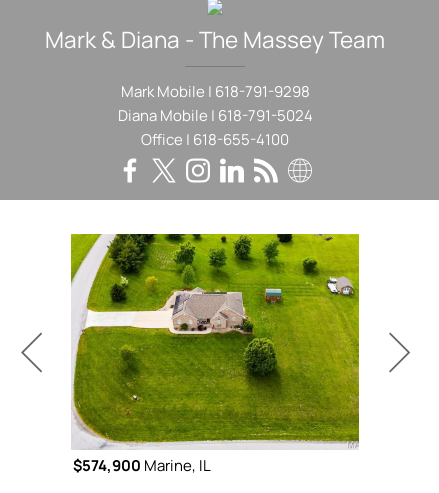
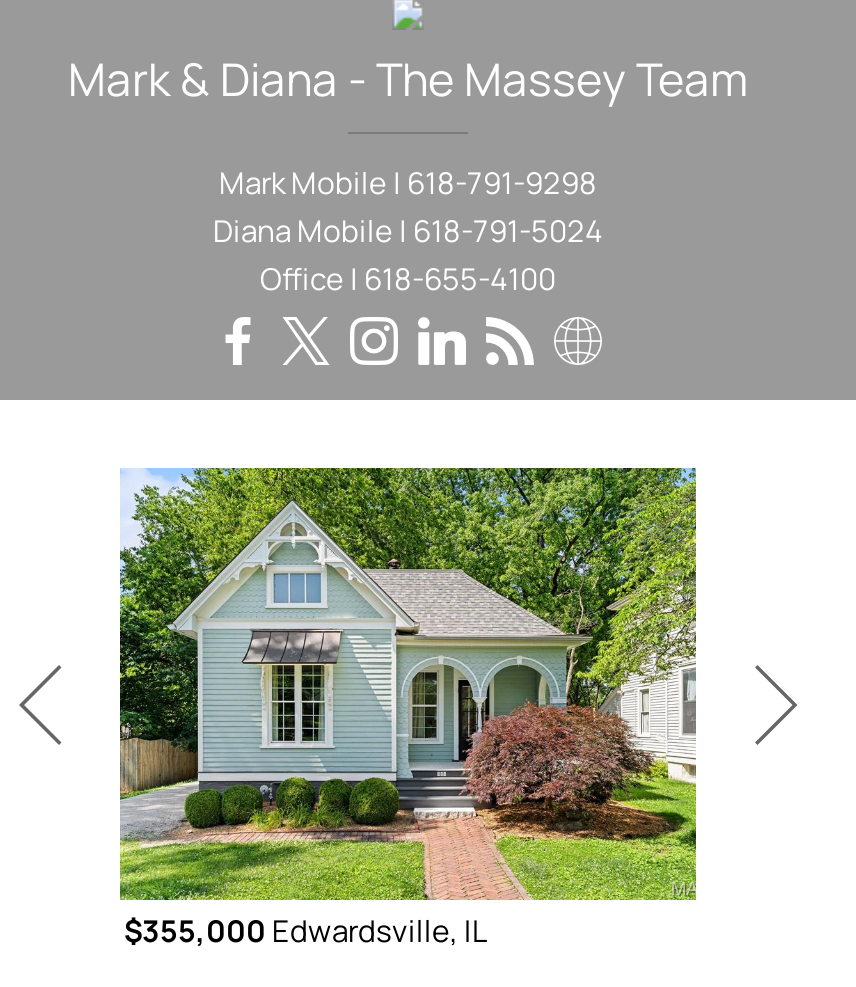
[70,233,360,476] [image] | $574,900 Marine, IL -> [118,466,698,952] [image] | $355,000 Edwardsville, IL

